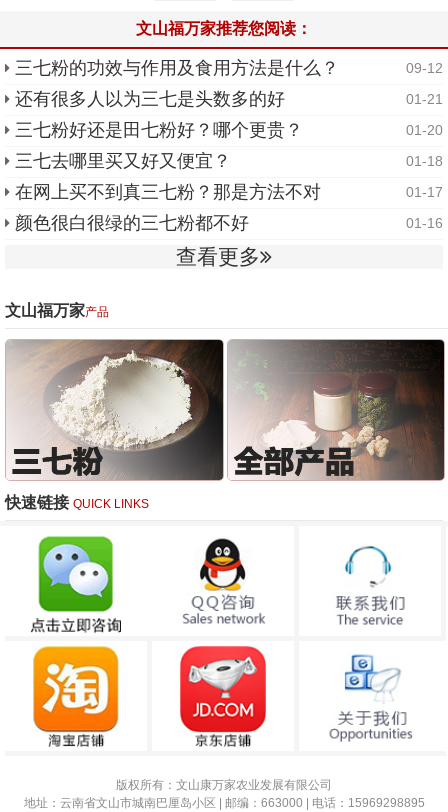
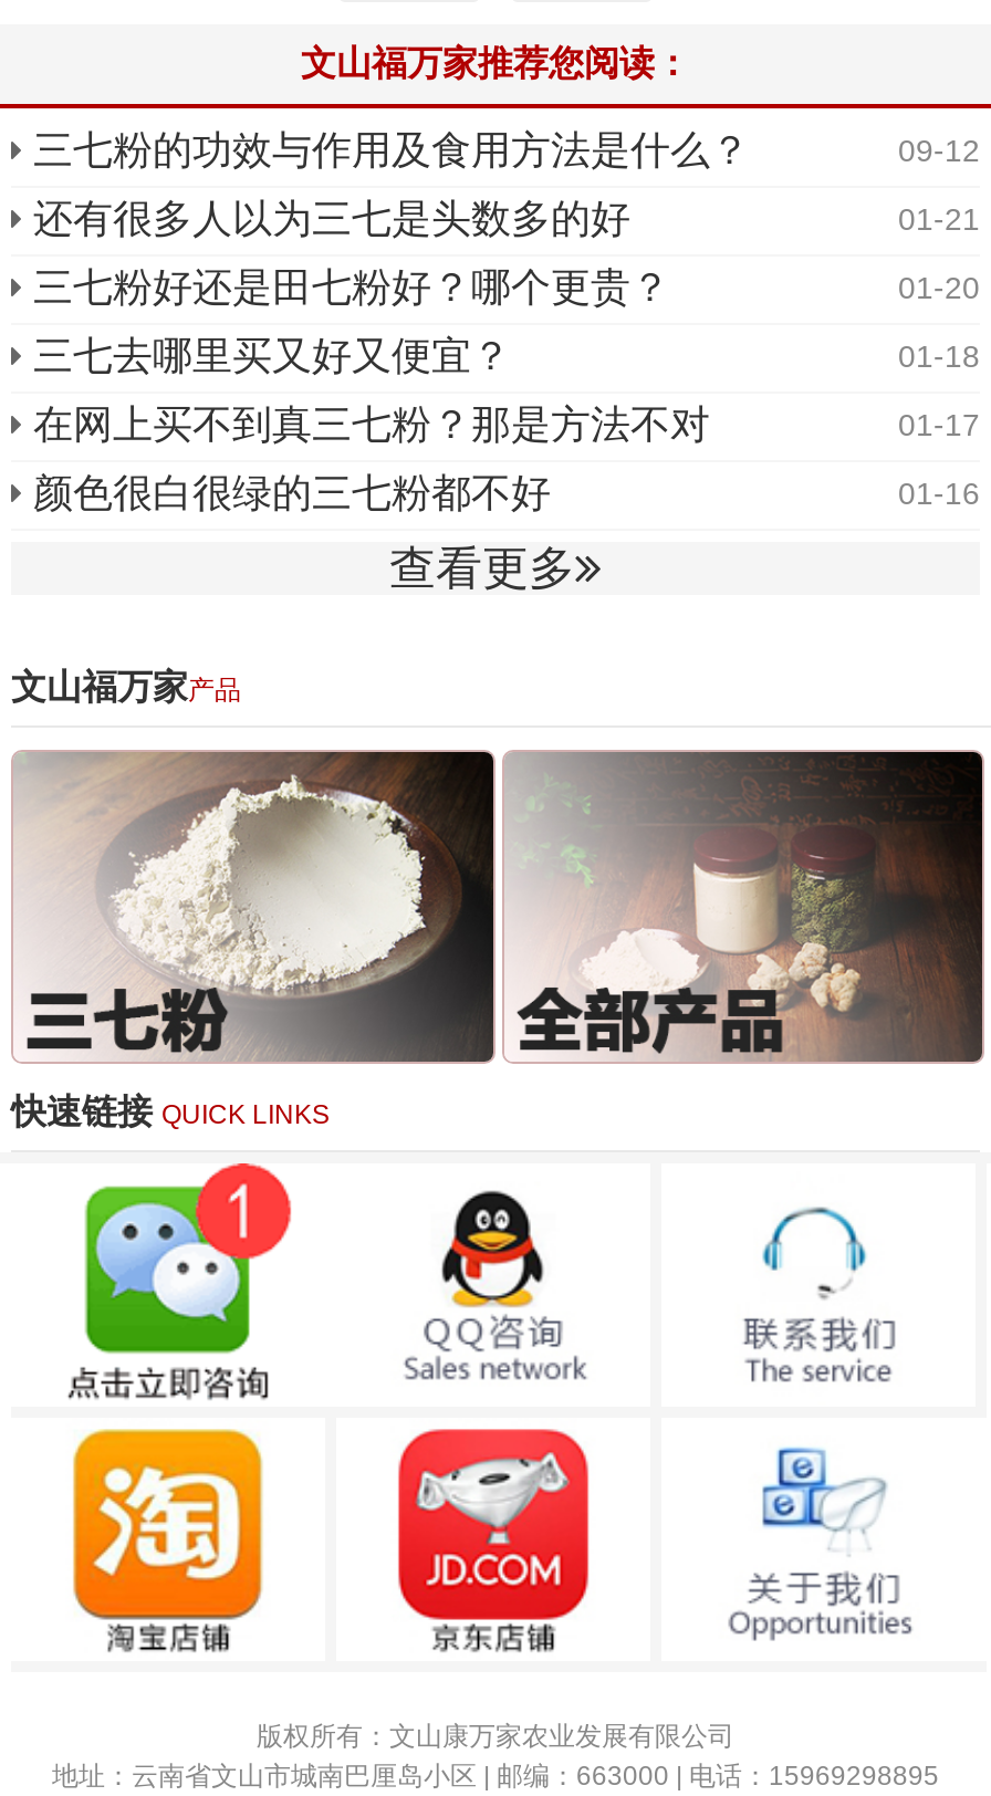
[89,526,131,569] [image] -> [195,1161,292,1261] [image]

